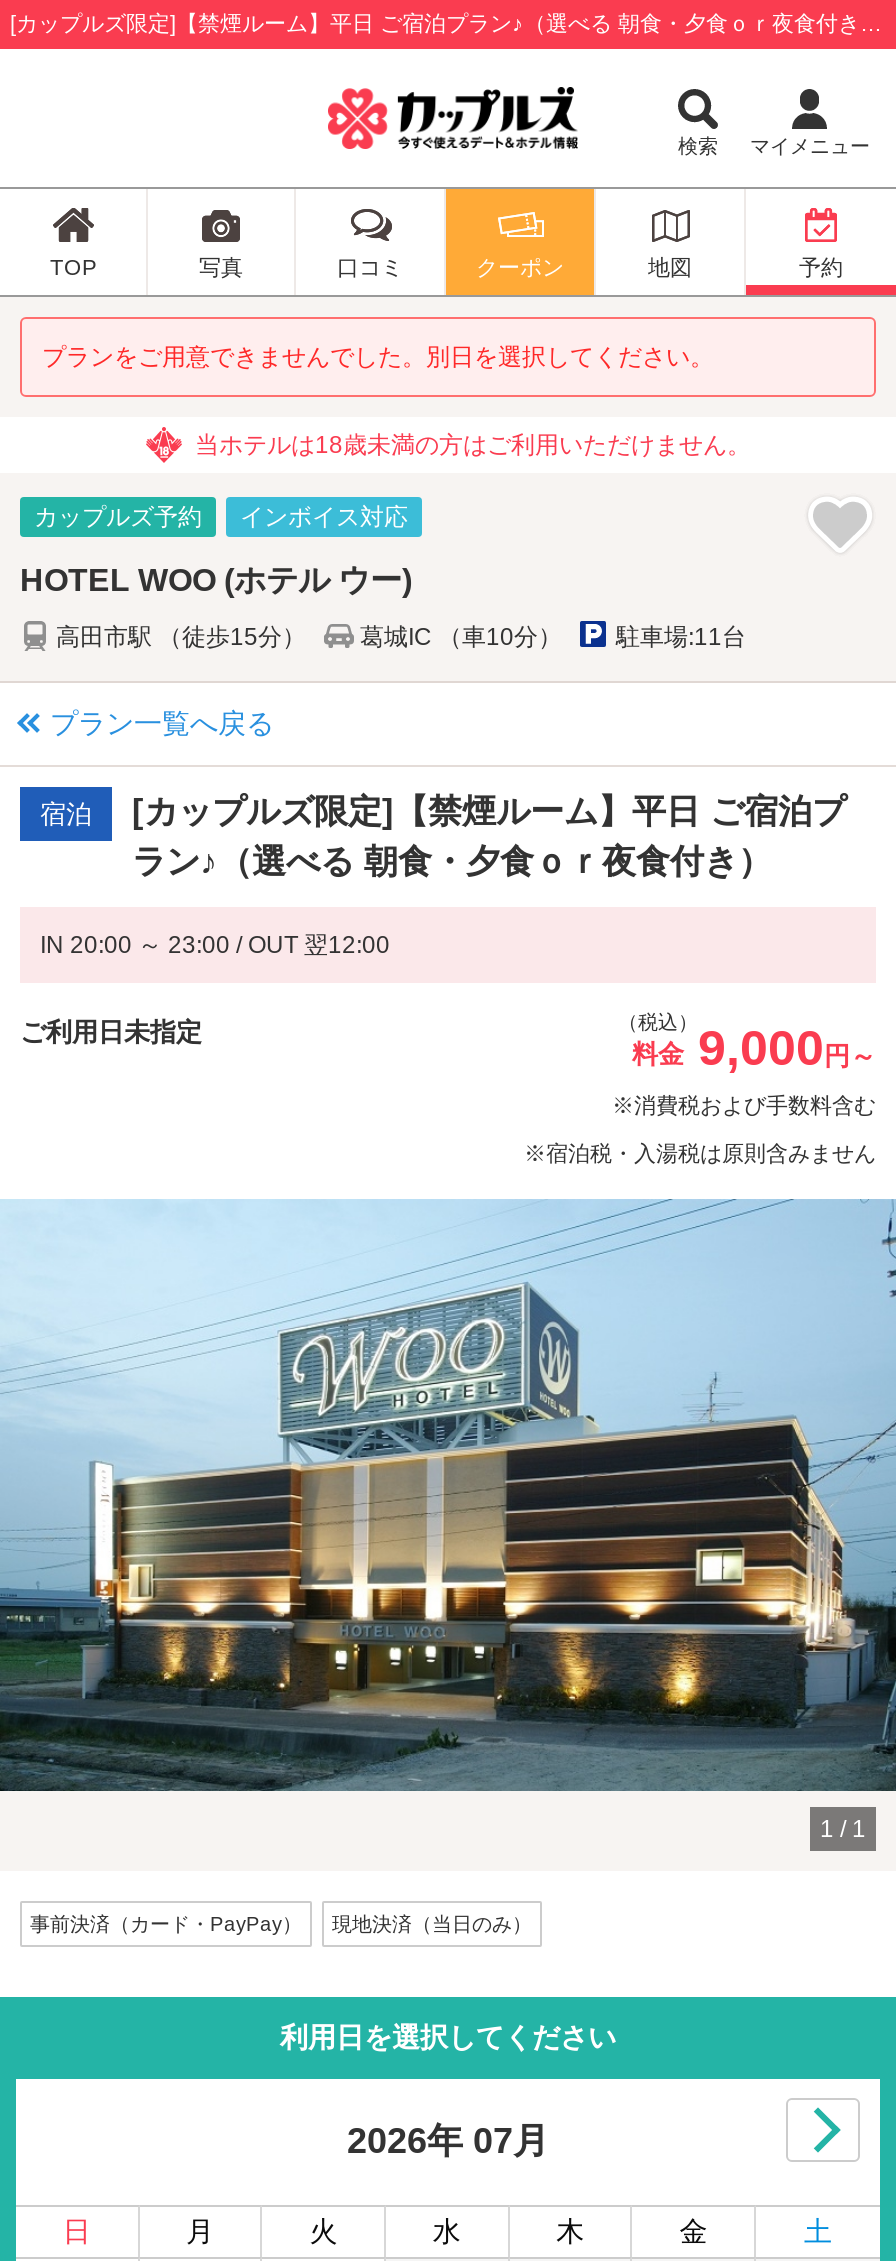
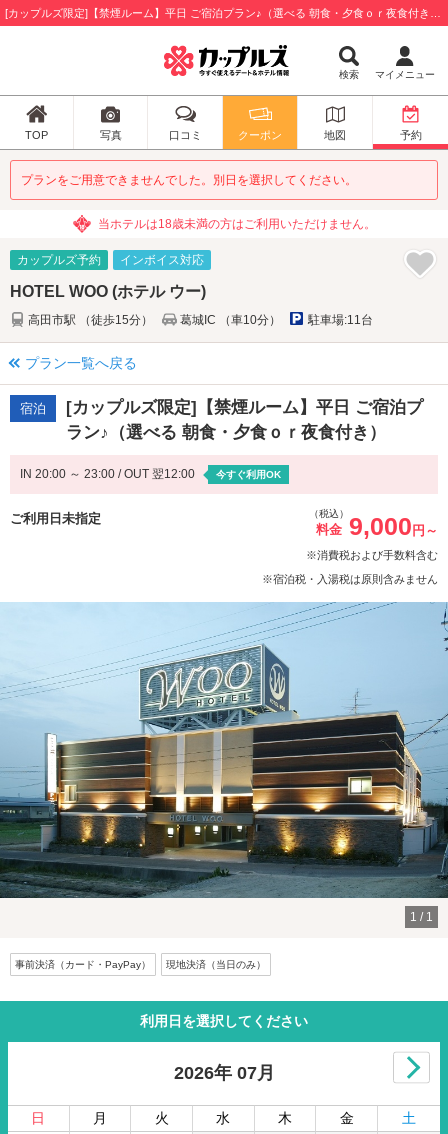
none -> [216,469,281,480] 今すぐ利用OK

